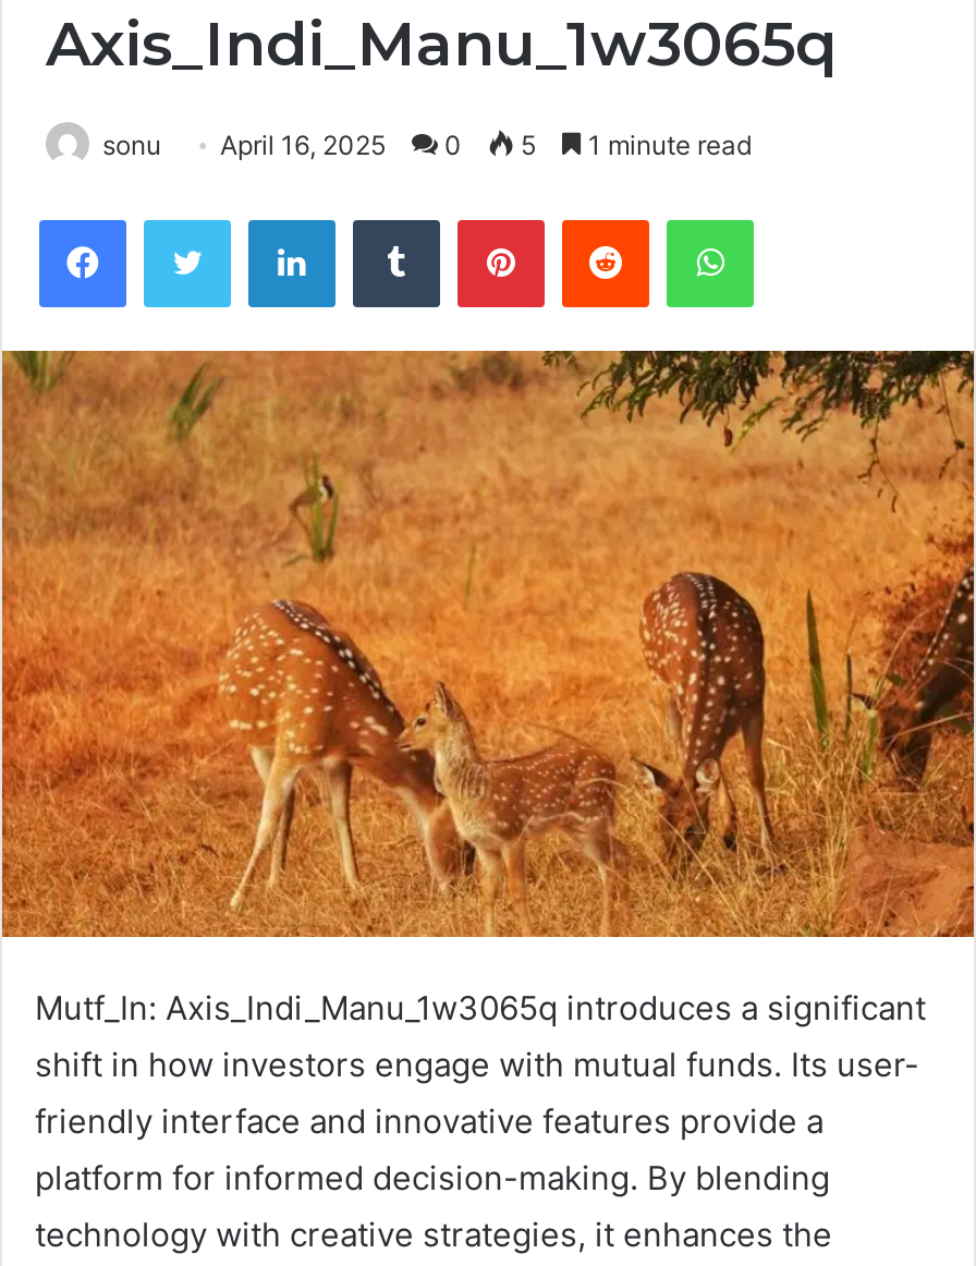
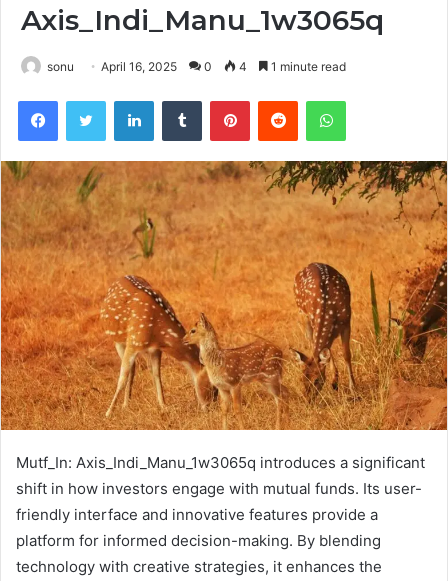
[102,129,752,162] sonu April 16, 2025 0 5 1 minute read -> [47,59,346,74] sonu April 16, 2025 0 4 1 minute read

